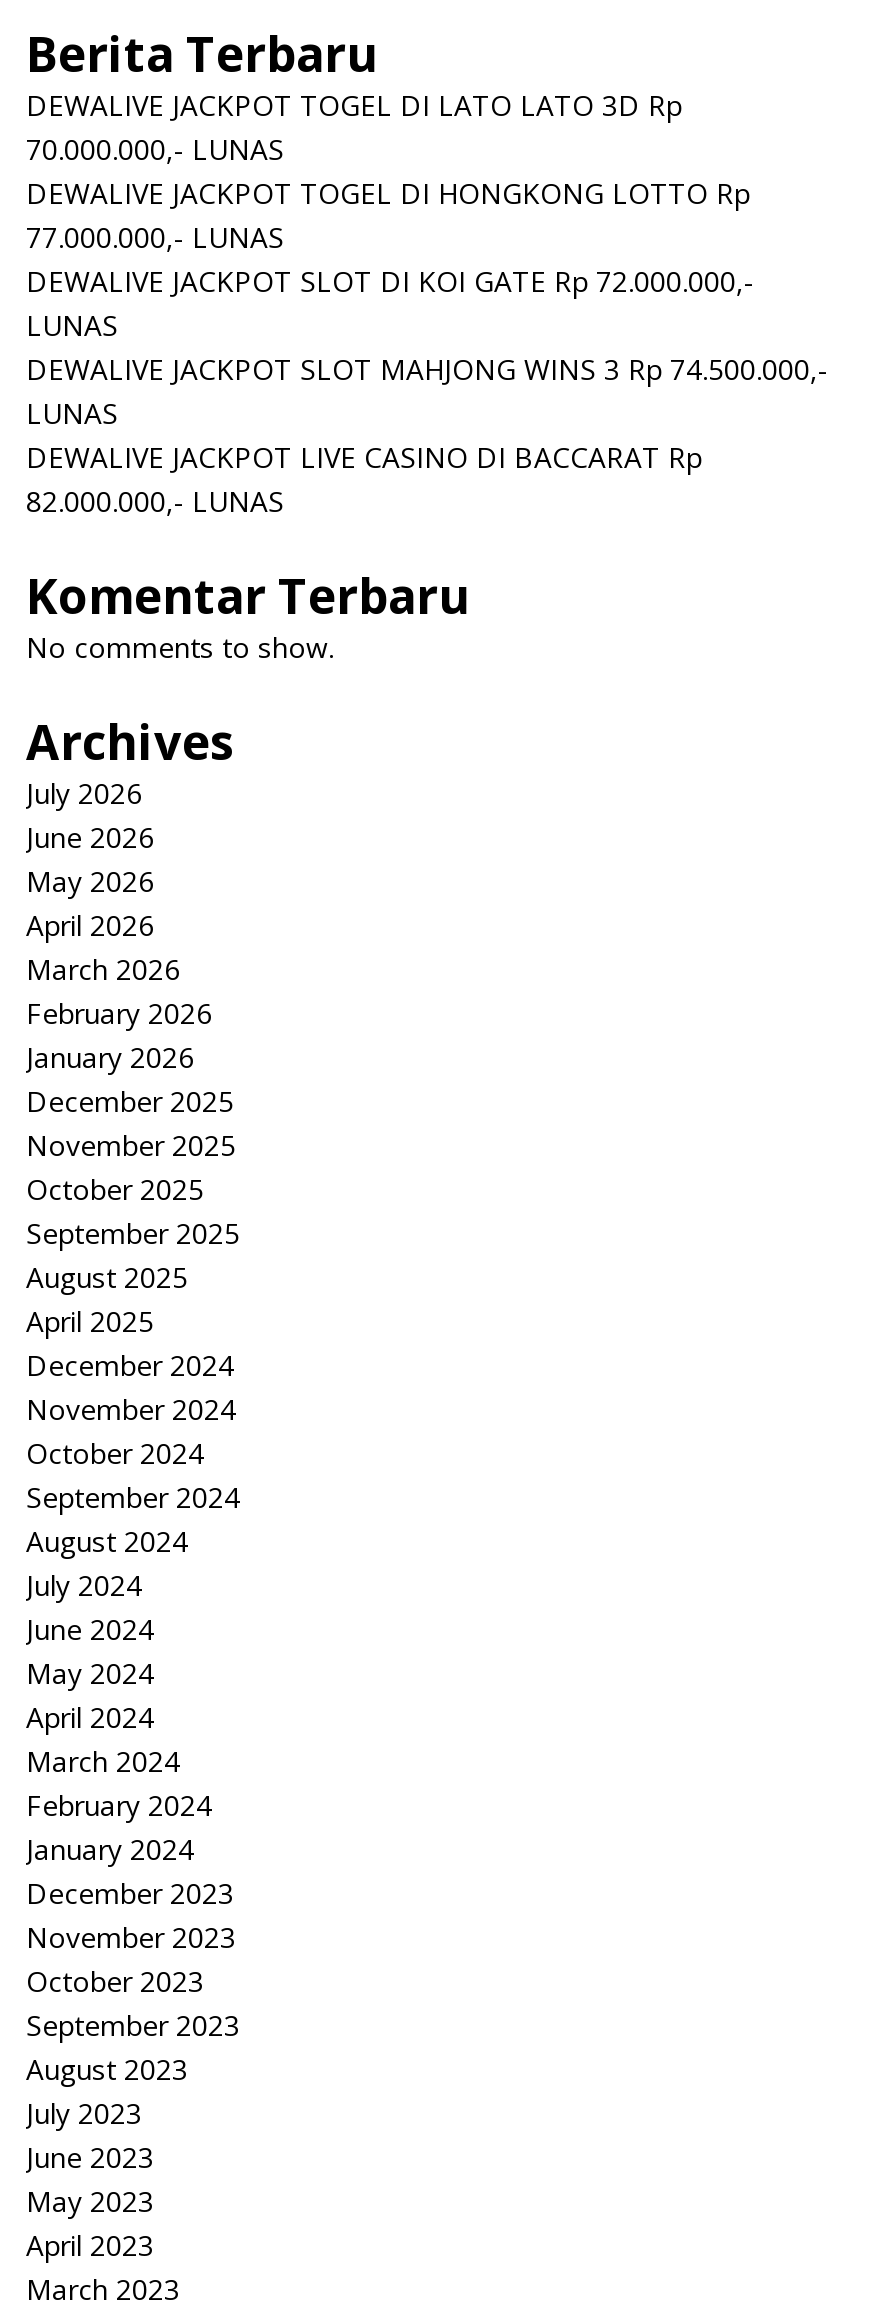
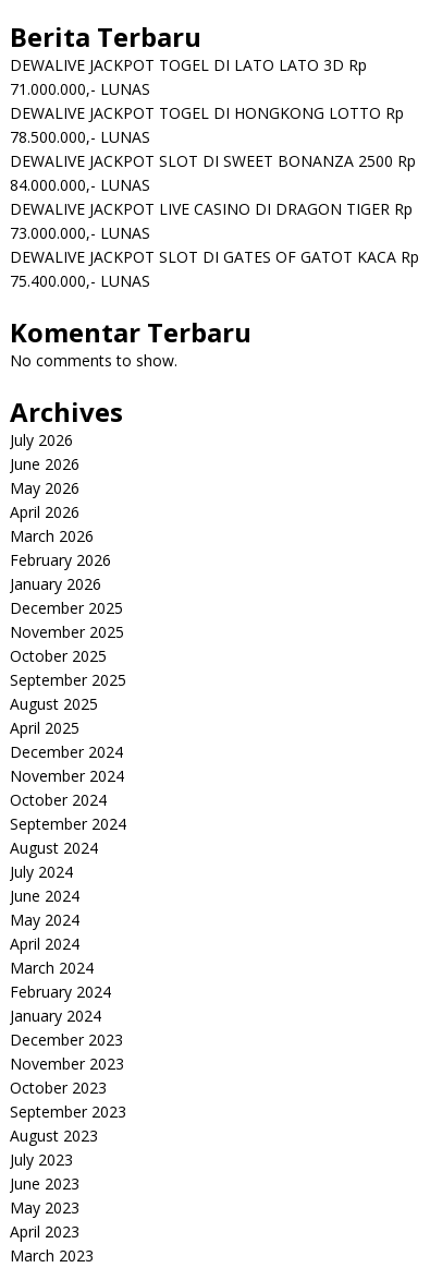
[26,130,284,168] 70.000.000,- LUNAS -> [10,79,150,100] 71.000.000,- LUNAS
[26,218,828,520] 77.000.000,- LUNAS | DEWALIVE JACKPOT SLOT DI KOI GATE Rp 72.000.000,- | LUNAS | DEWALIVE JACKPOT SLOT MAHJONG WINS 3 Rp 74.500.000,- | LUNAS | DEWALIVE JACKPOT LIVE CASINO DI BACCARAT Rp | 82.000.000,- LUNAS -> [10,127,419,292] 78.500.000,- LUNAS | DEWALIVE JACKPOT SLOT DI SWEET BONANZA 2500 Rp | 84.000.000,- LUNAS | DEWALIVE JACKPOT LIVE CASINO DI DRAGON TIGER Rp | 73.000.000,- LUNAS | DEWALIVE JACKPOT SLOT DI GATES OF GATOT KACA Rp | 75.400.000,- LUNAS

